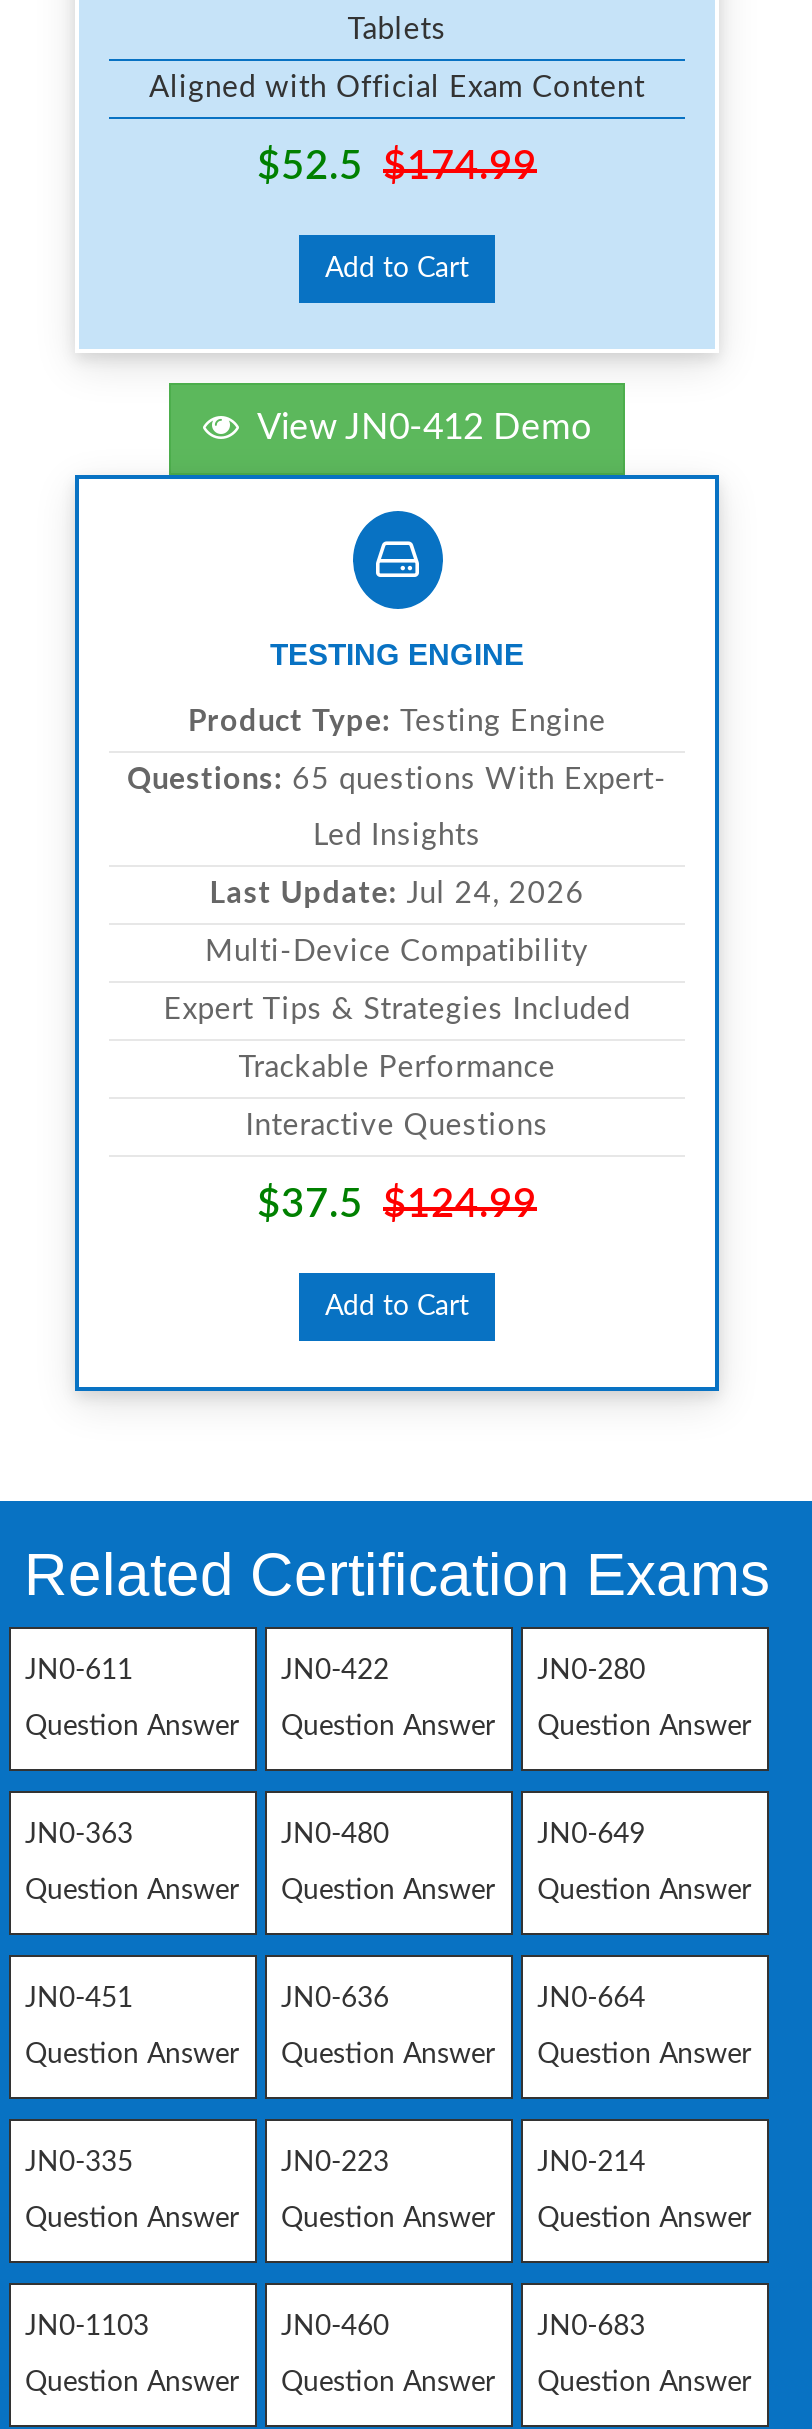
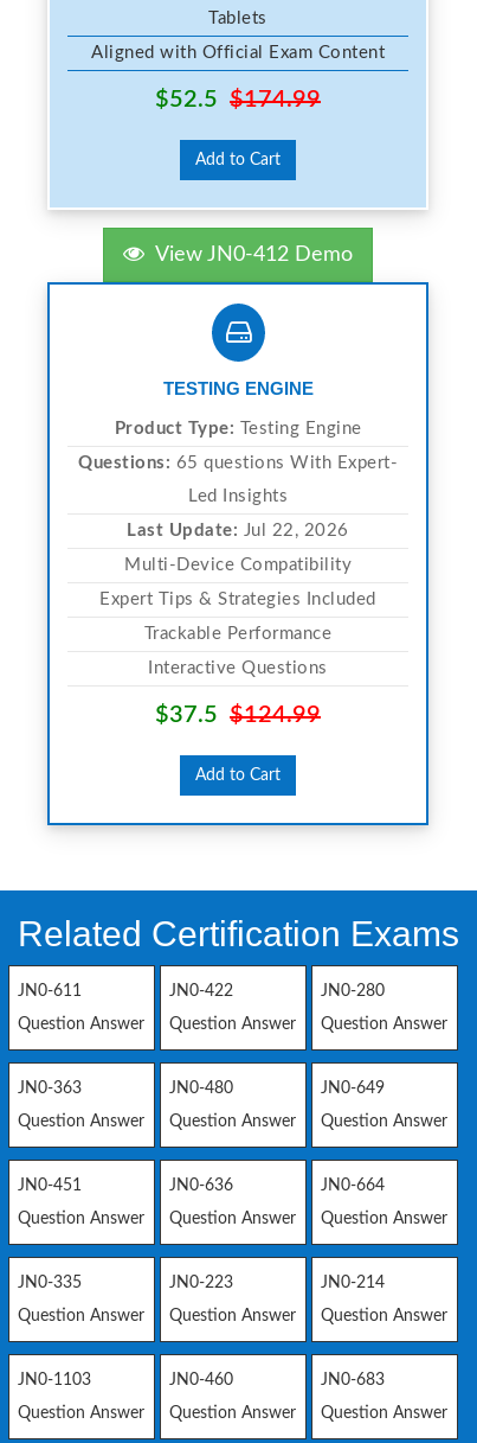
[209,878,585,908] Last Update: Jul 24, 2026 -> [127,521,349,539] Last Update: Jul 22, 2026

